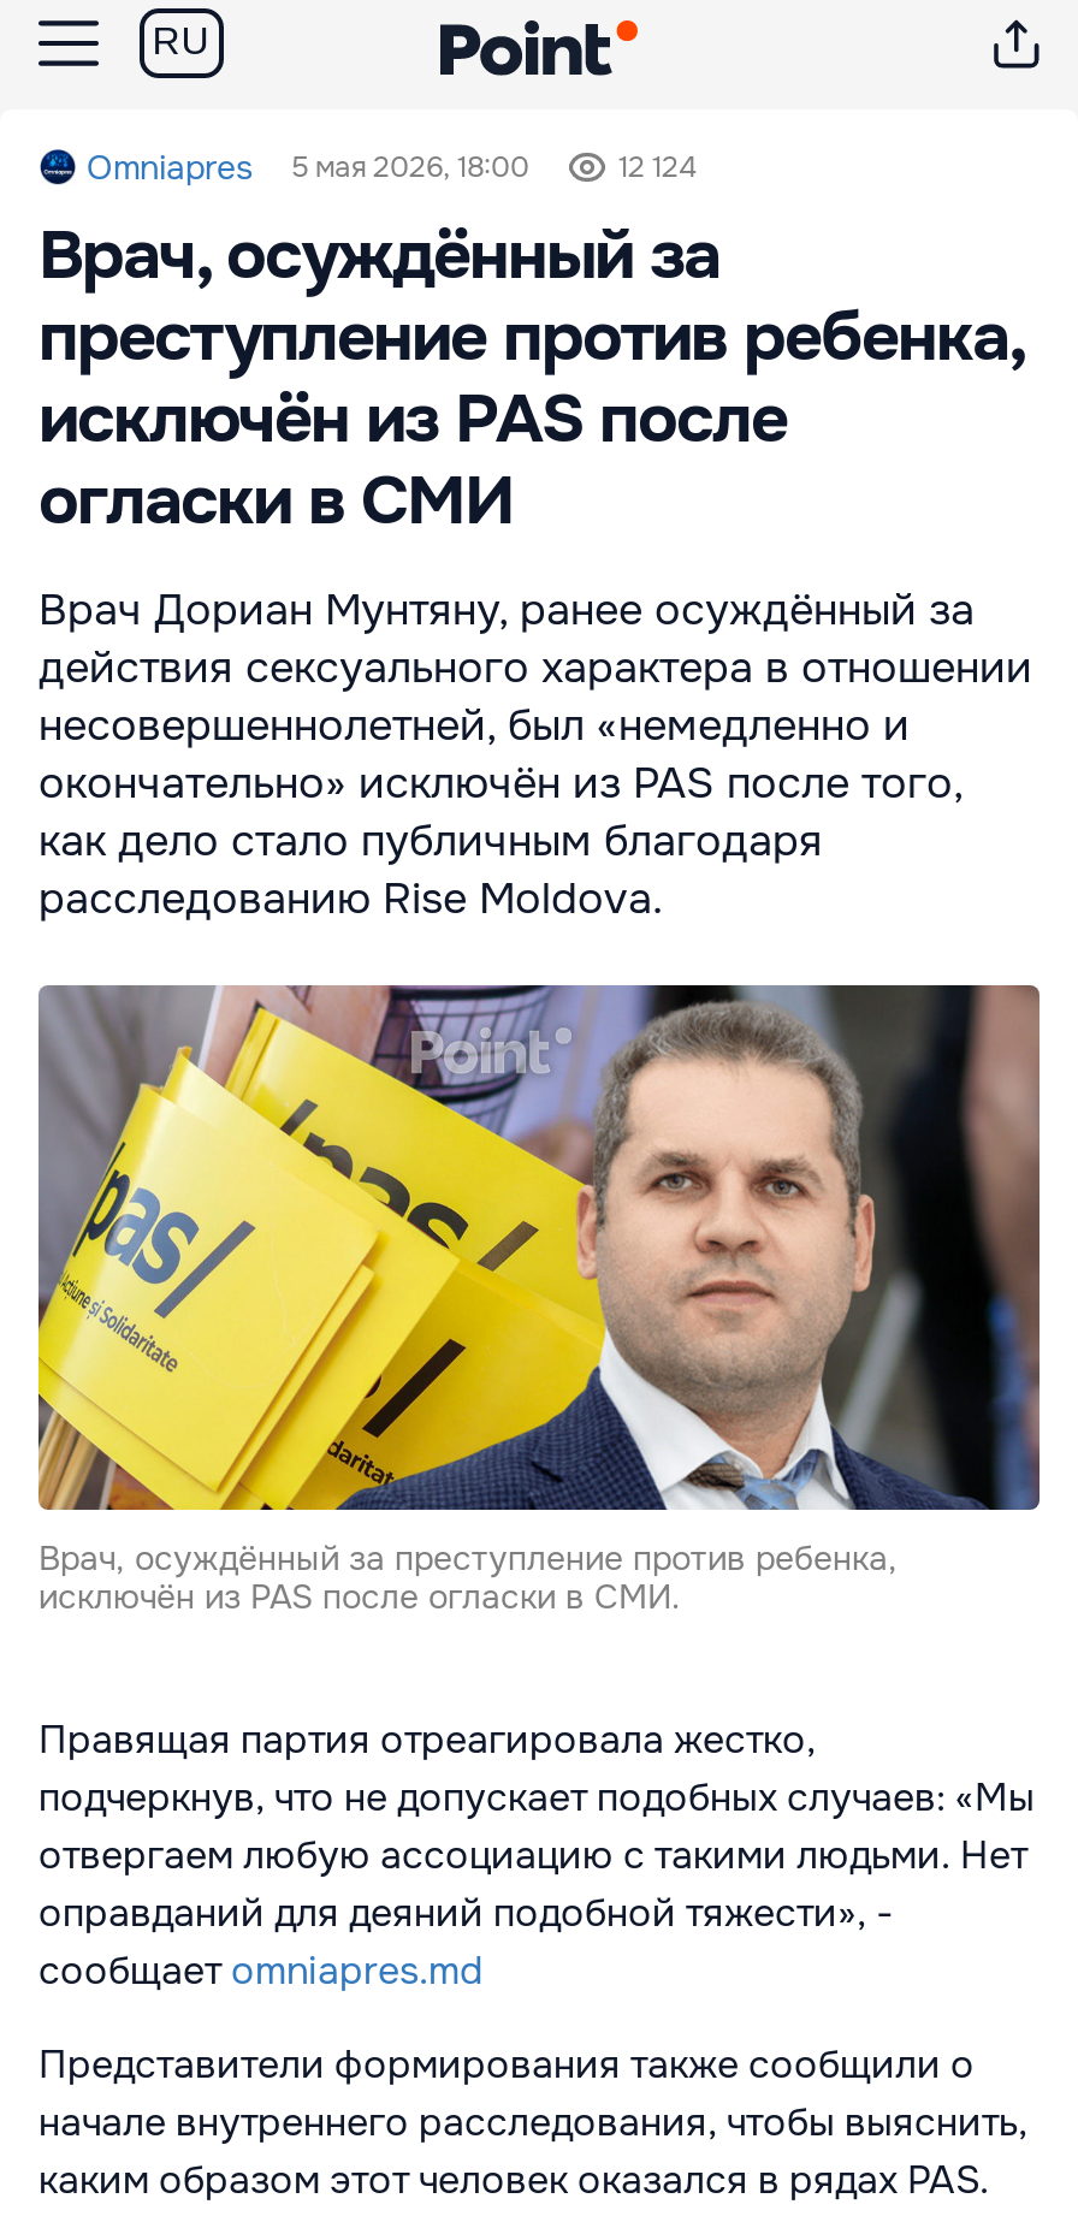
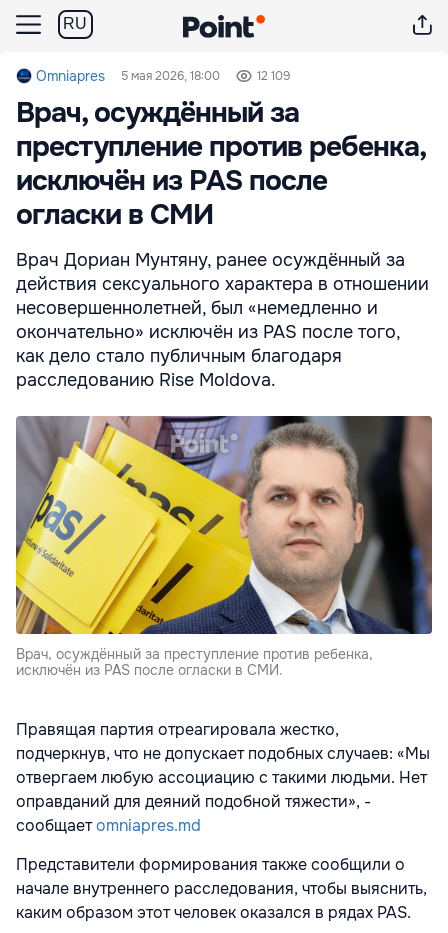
[618,148,698,186] 12 124 -> [257,68,290,84] 12 109

